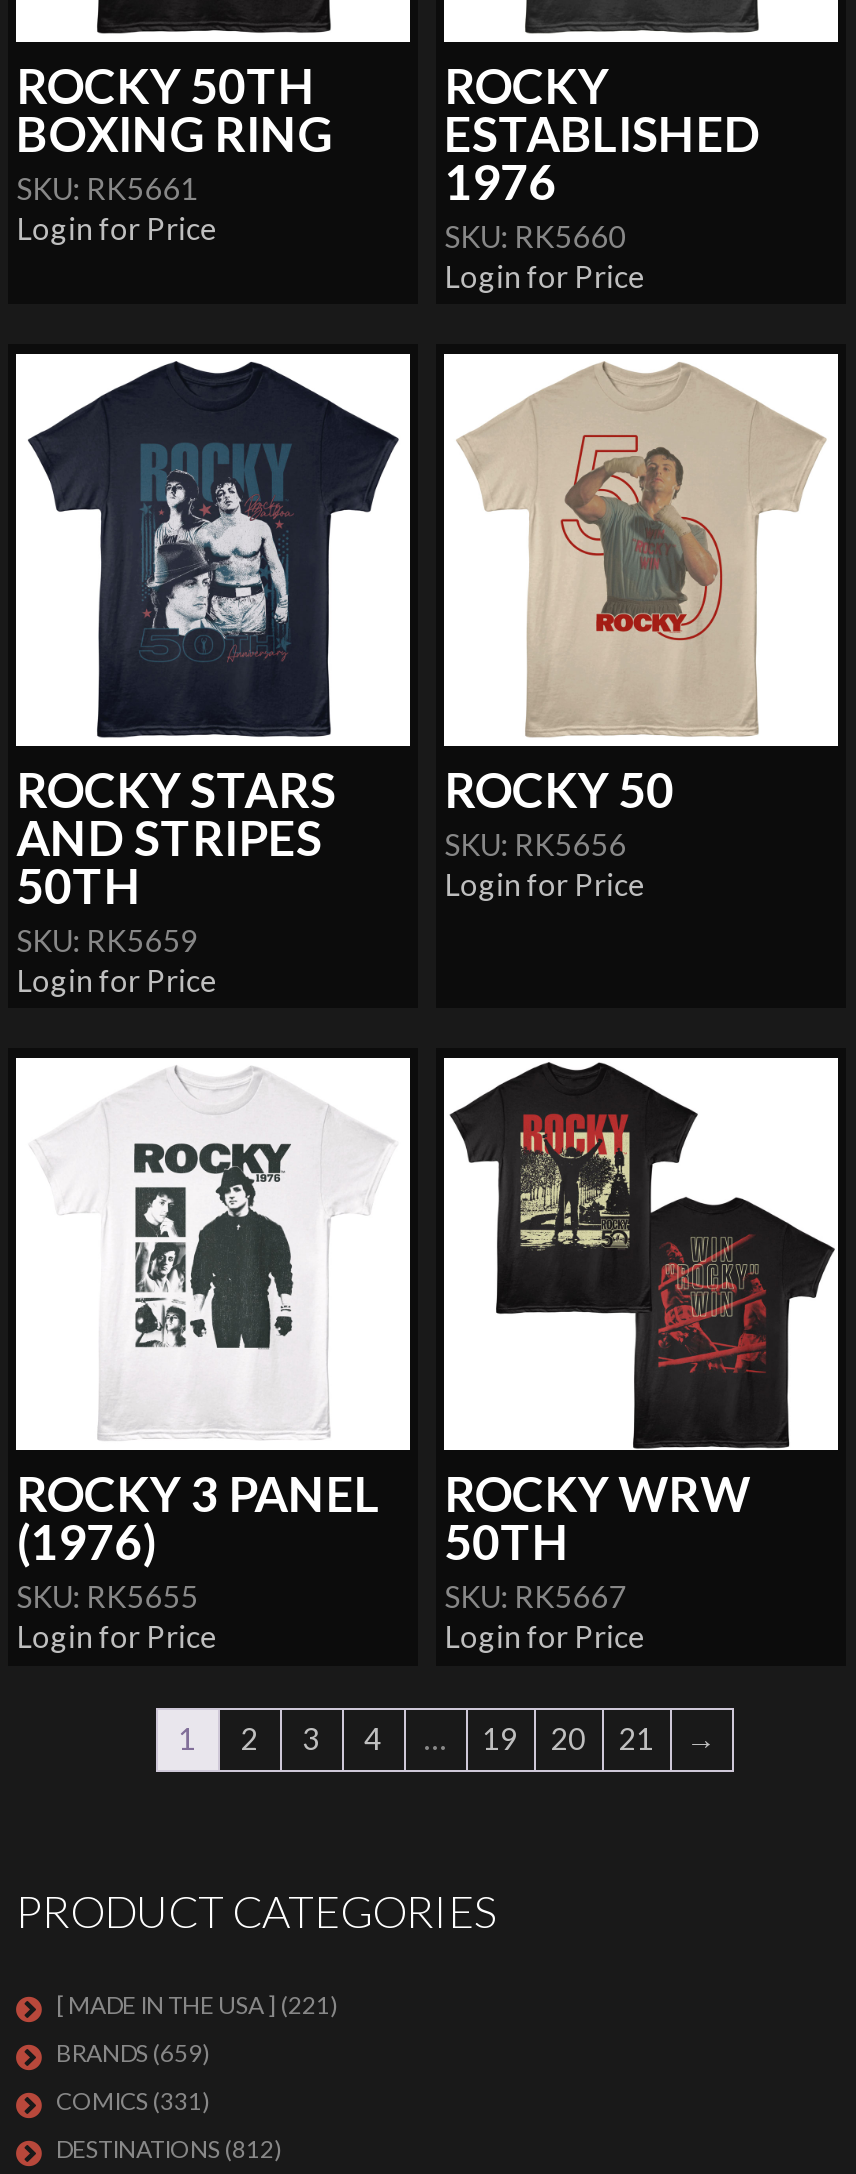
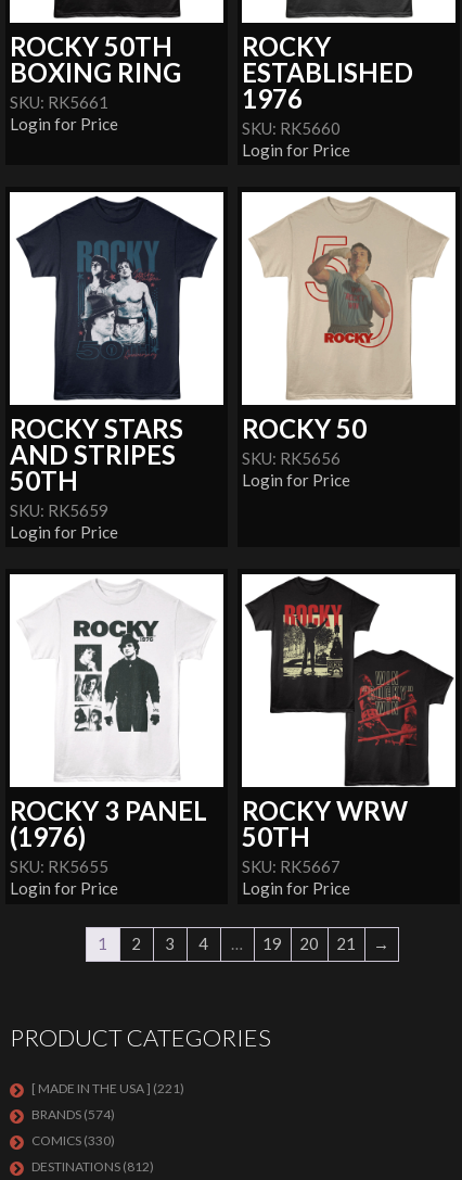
[56,2037,210,2067] BRANDS (659) -> [31,1106,115,1122] BRANDS (574)
[56,2085,210,2115] COMICS (331) -> [31,1132,115,1148] COMICS (330)

